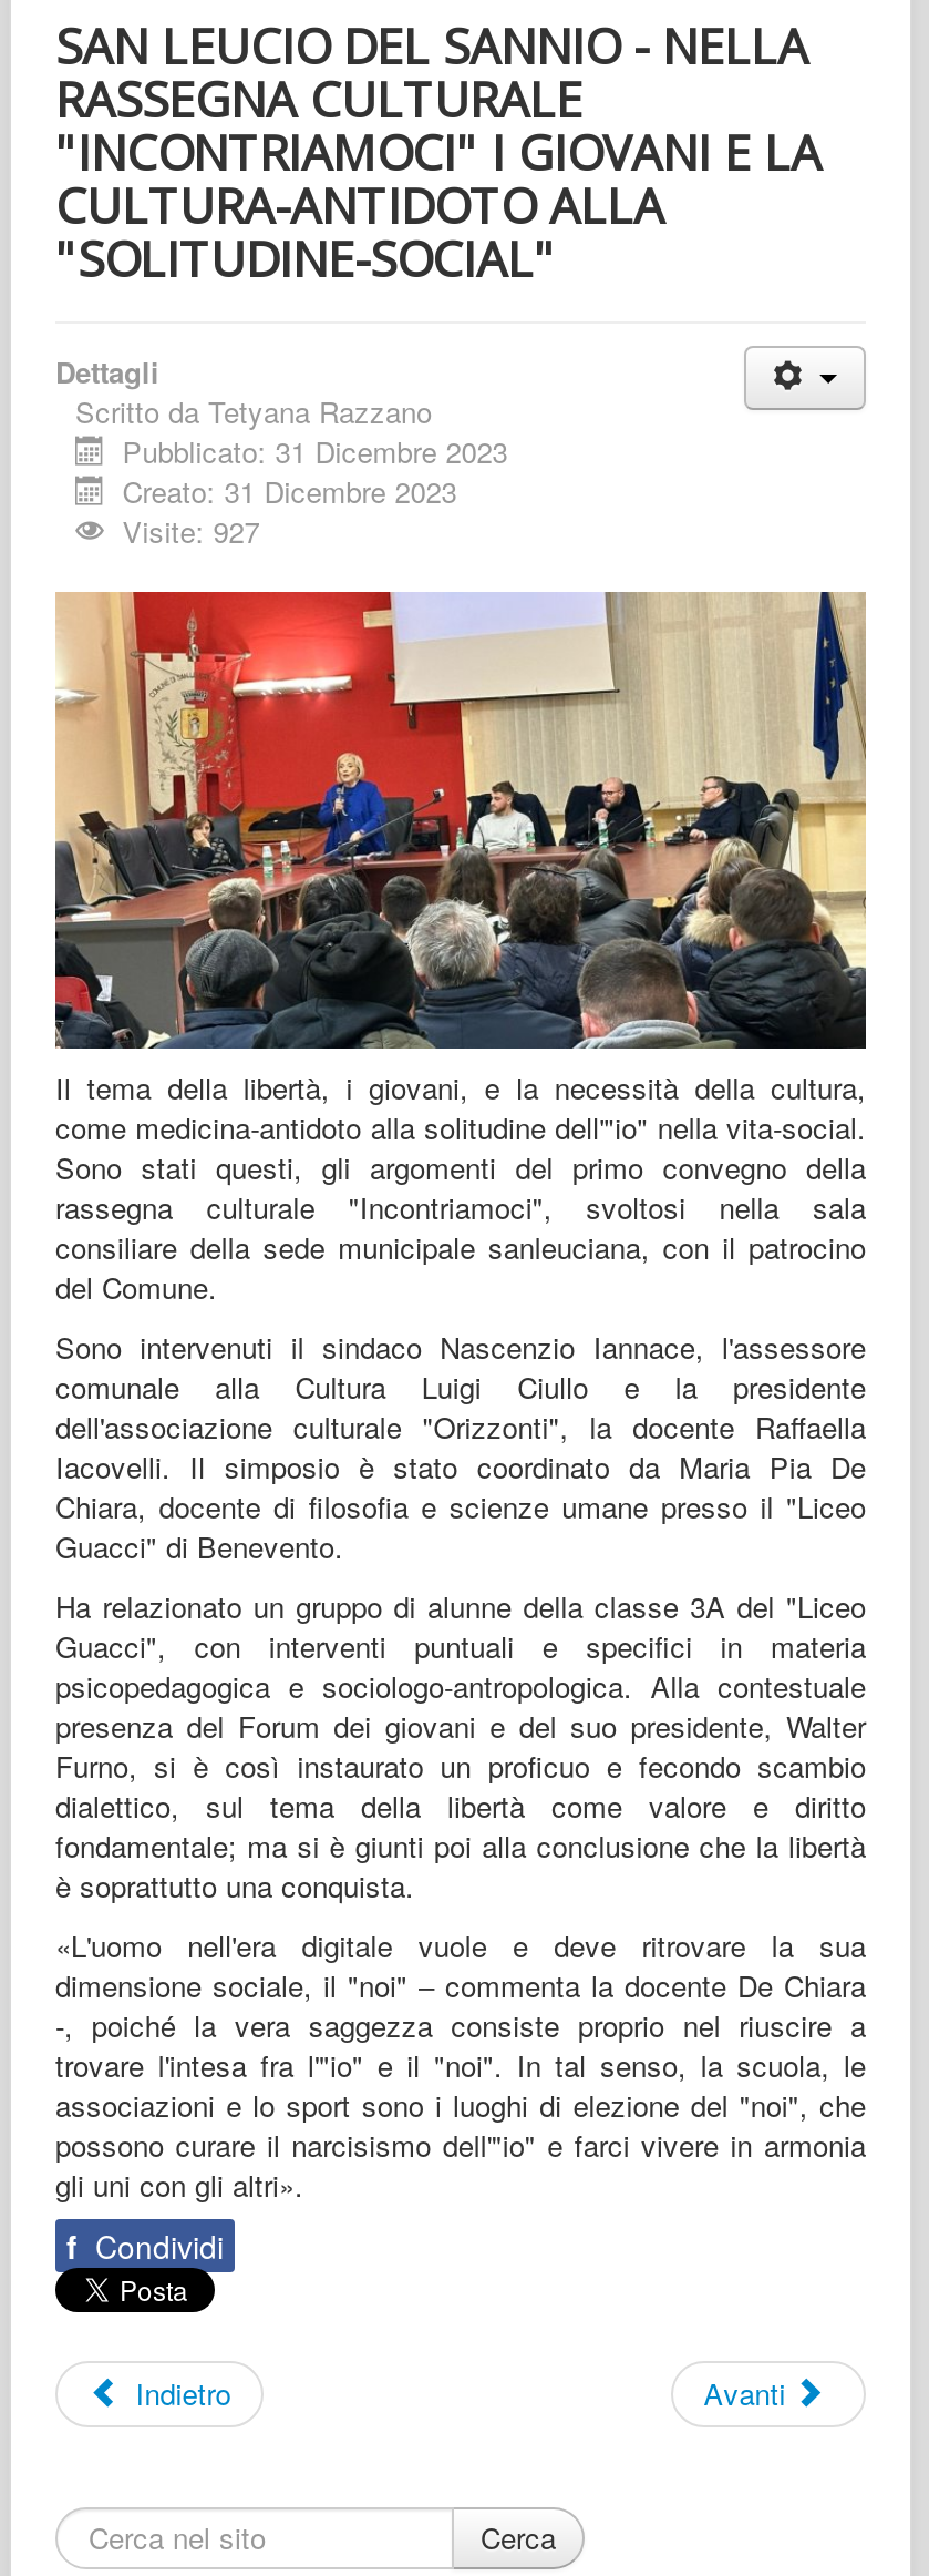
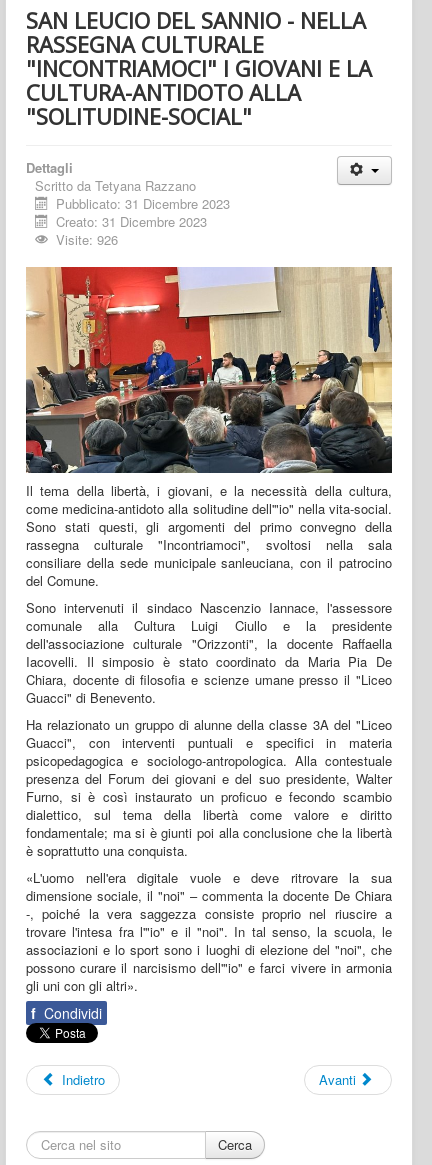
[122,510,260,552] Visite: 927 -> [56,230,118,249] Visite: 926

